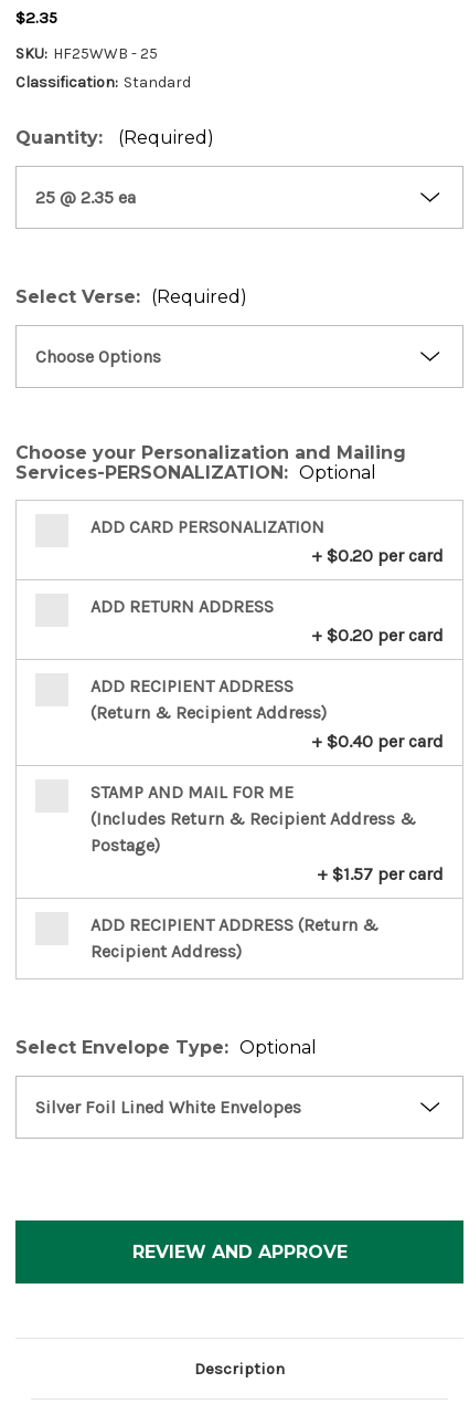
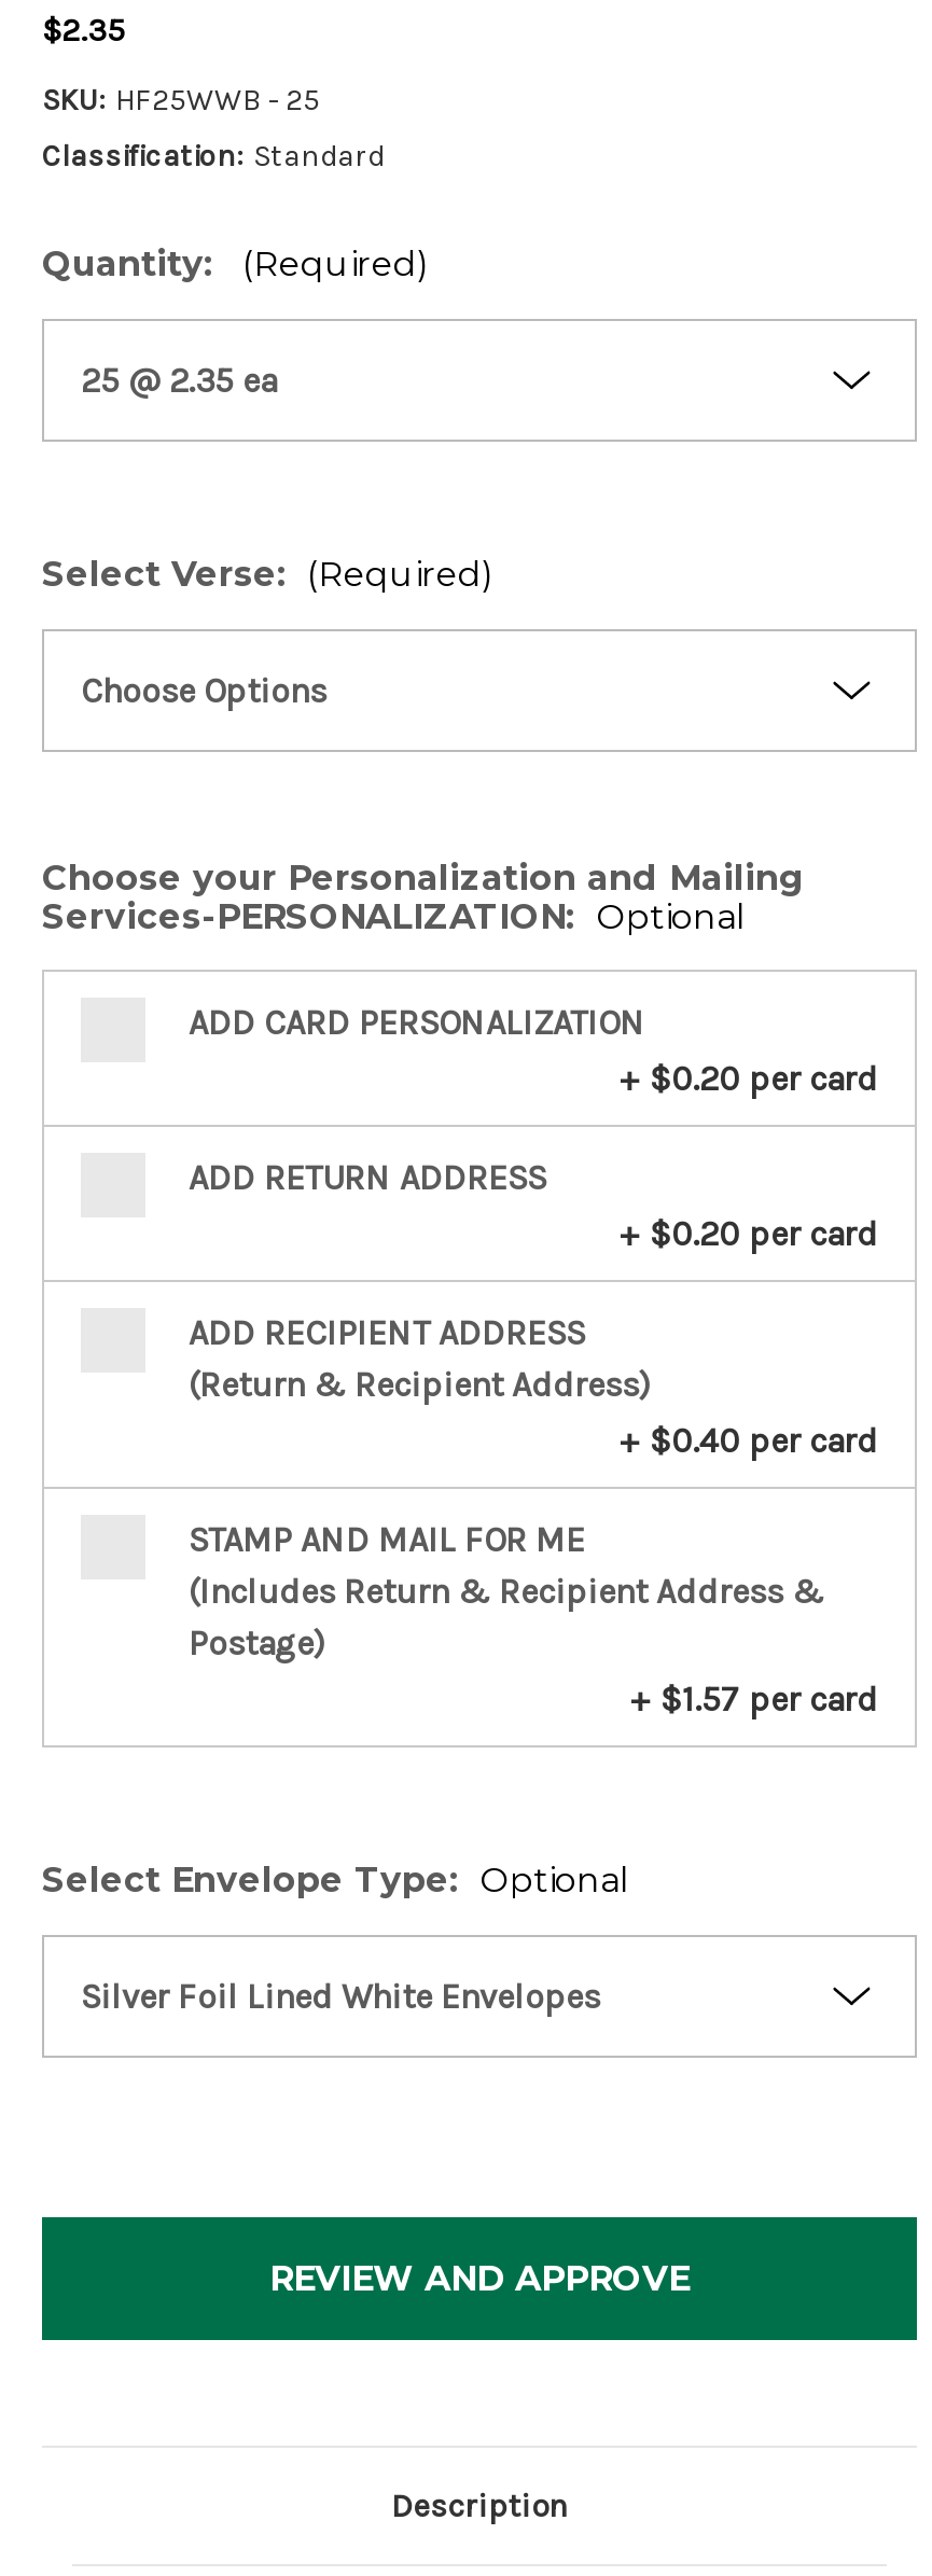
[90,914,379,962] ADD RECIPIENT ADDRESS (Return & | Recipient Address) -> none

